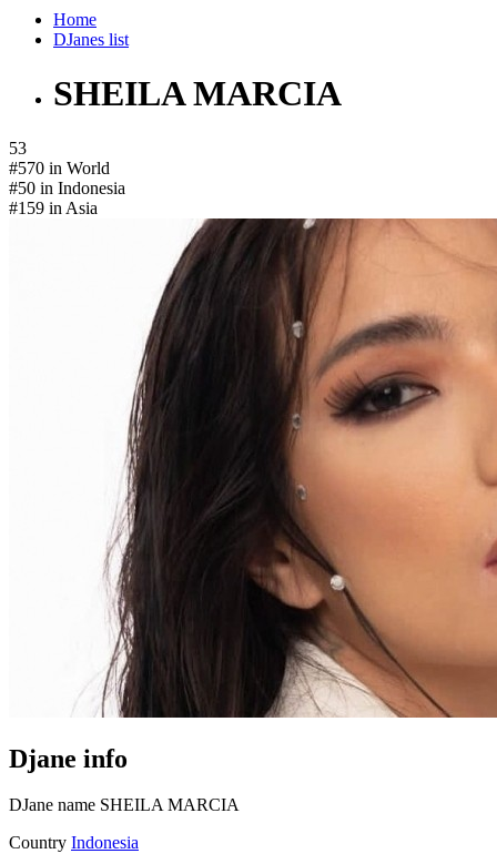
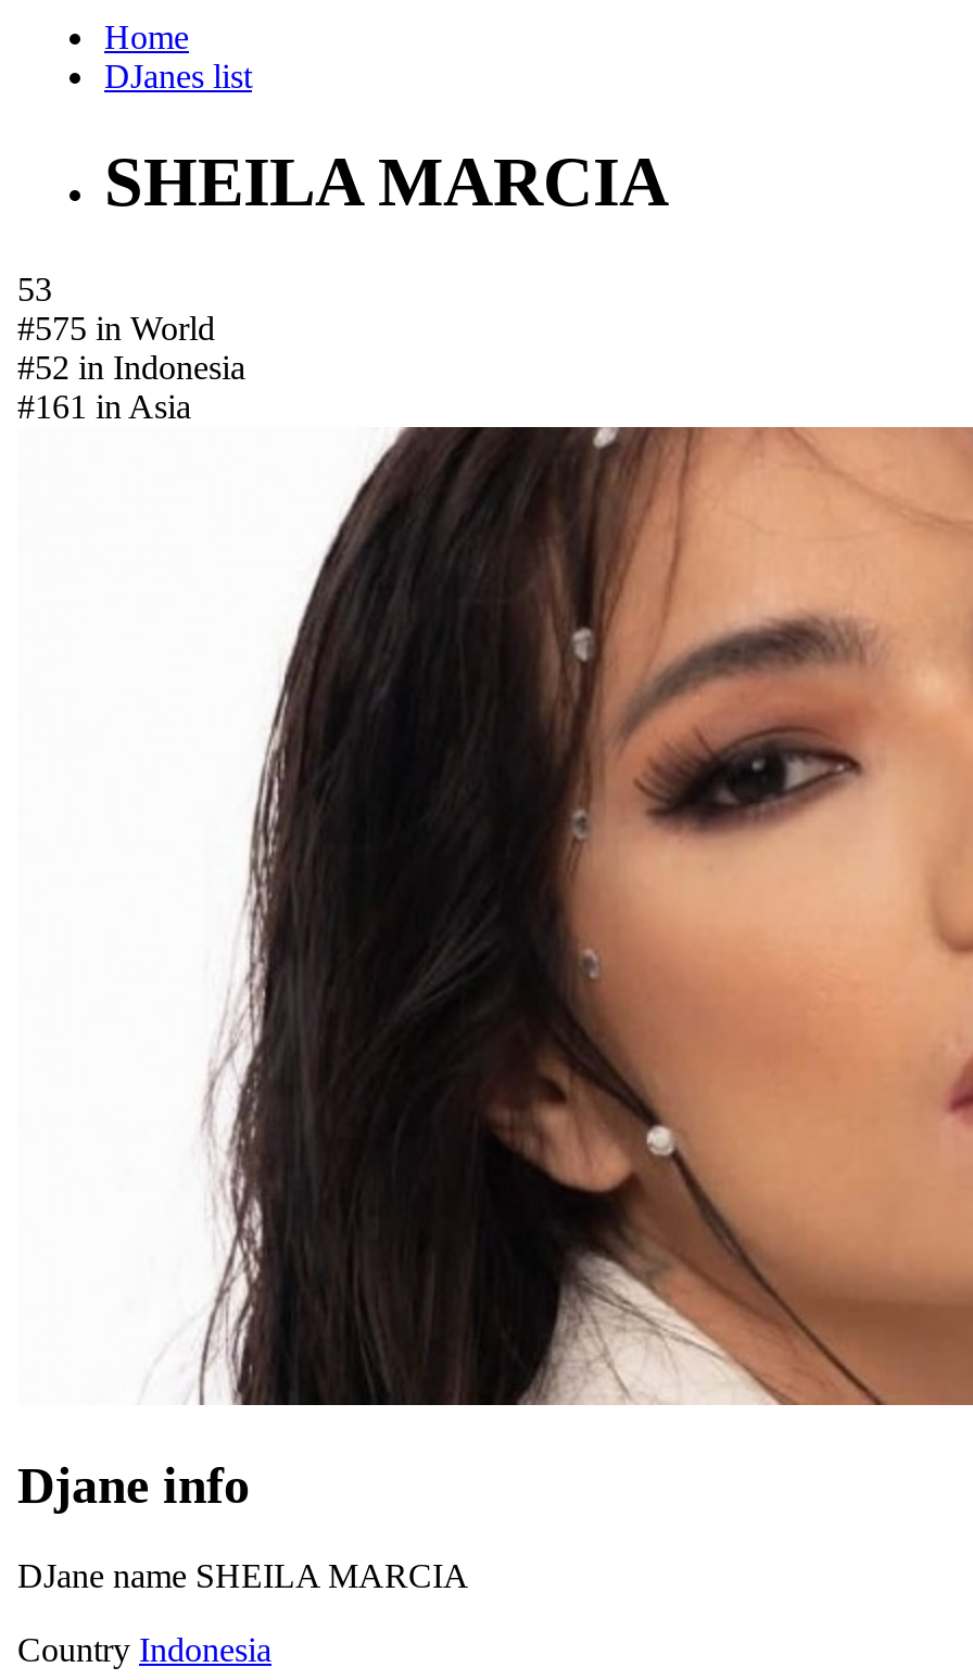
[9,158,110,177] #570 in World -> [17,309,215,346] #575 in World
[9,178,125,197] #50 in Indonesia -> [17,348,245,385] #52 in Indonesia
[9,198,98,217] #159 in Asia -> [17,387,191,424] #161 in Asia

